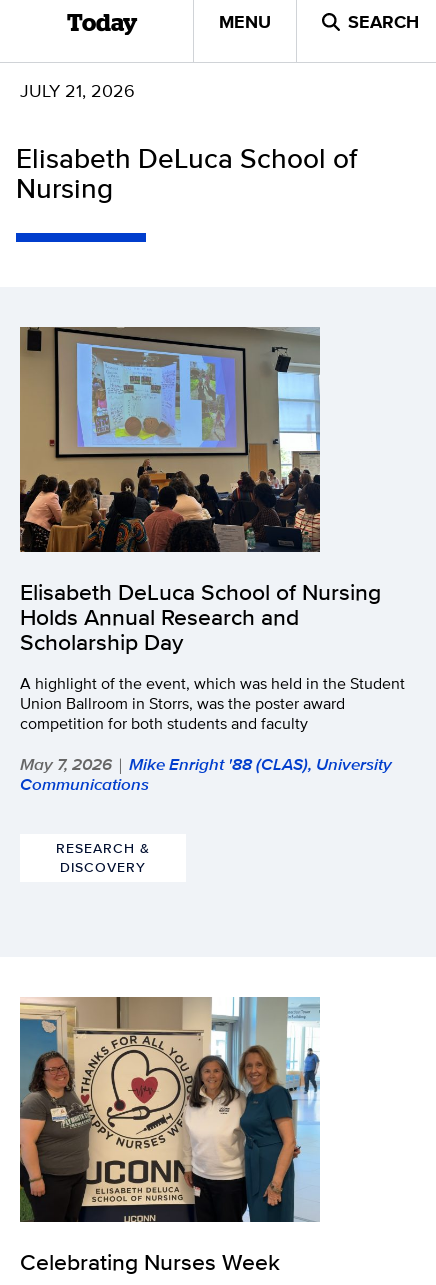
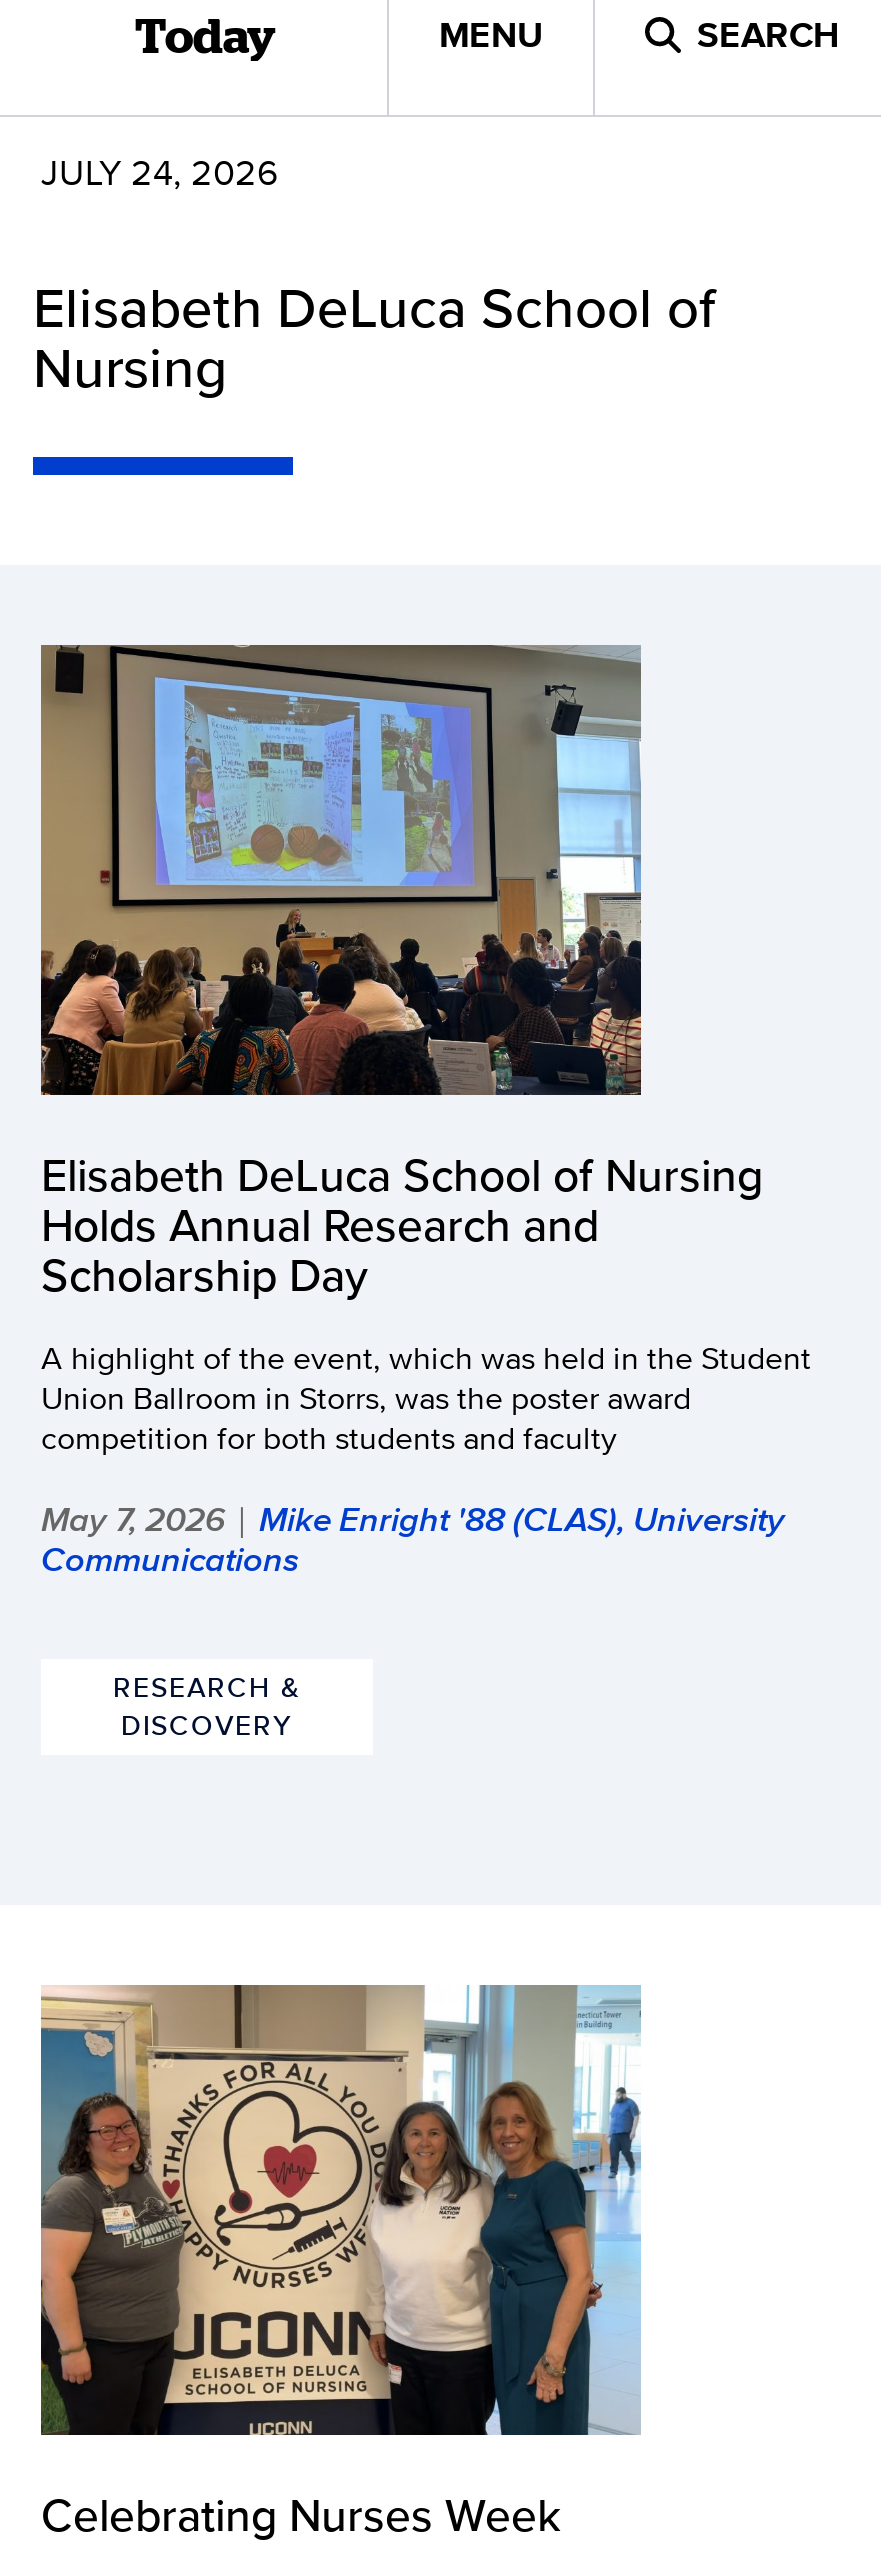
[20,78,135,103] JULY 21, 2026 -> [41,147,279,197] JULY 24, 2026

